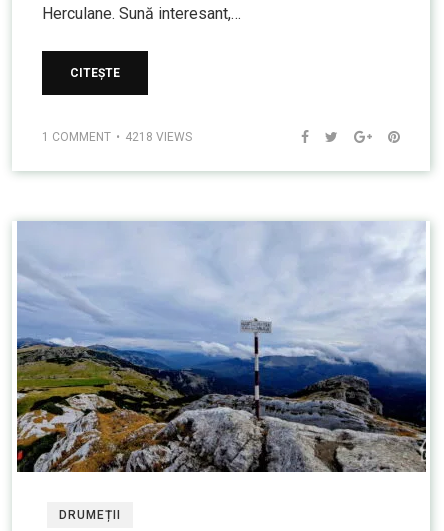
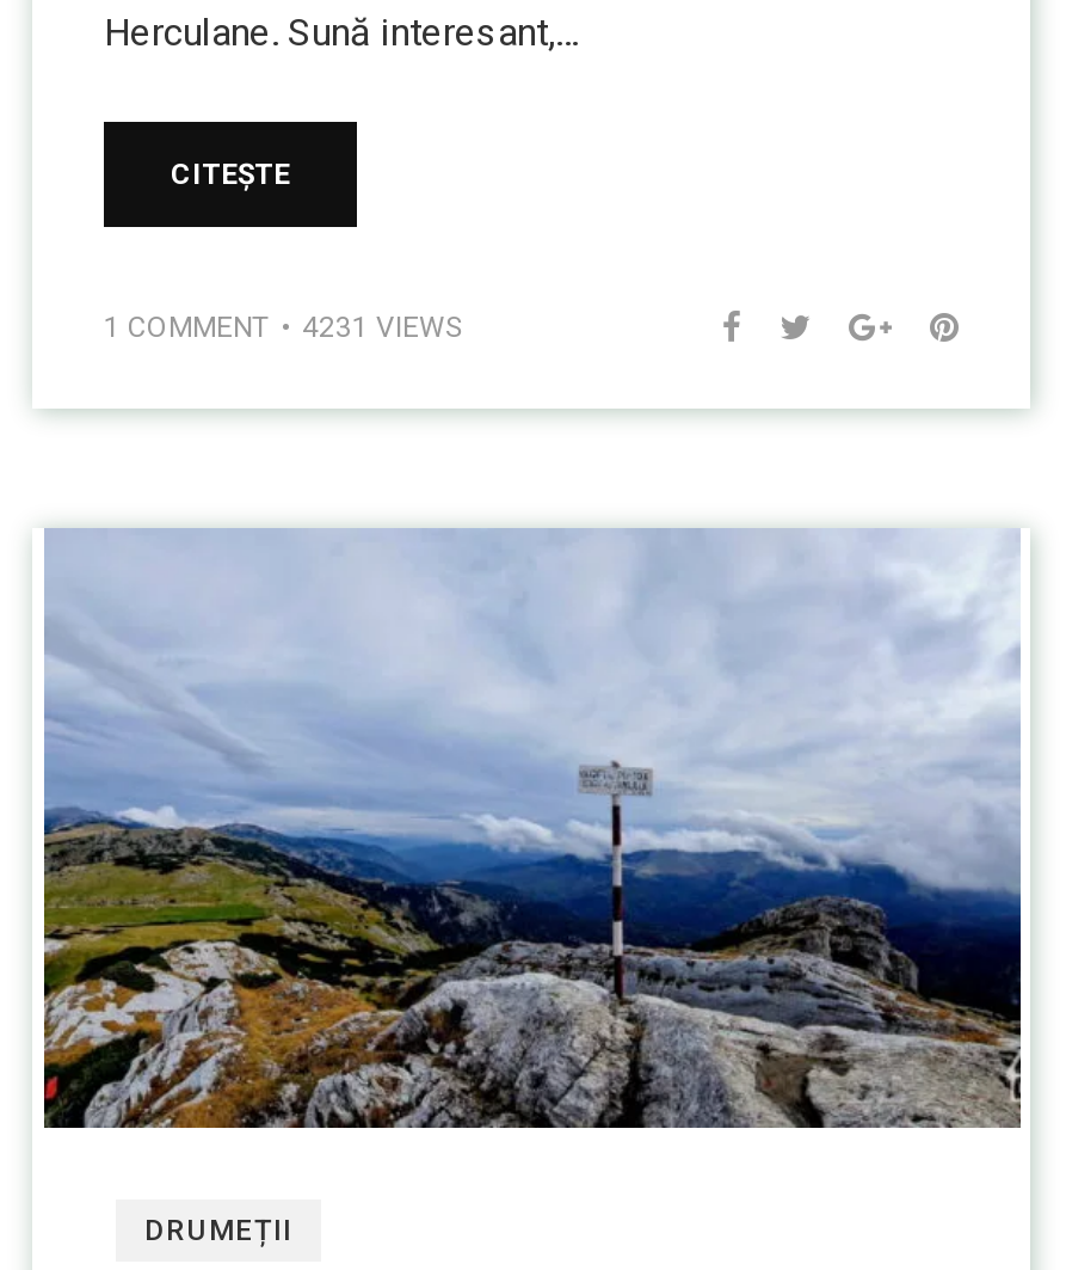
[42,130,192,144] 1 COMMENT 4218 VIEWS -> [104,311,462,344] 1 COMMENT 4231 VIEWS

